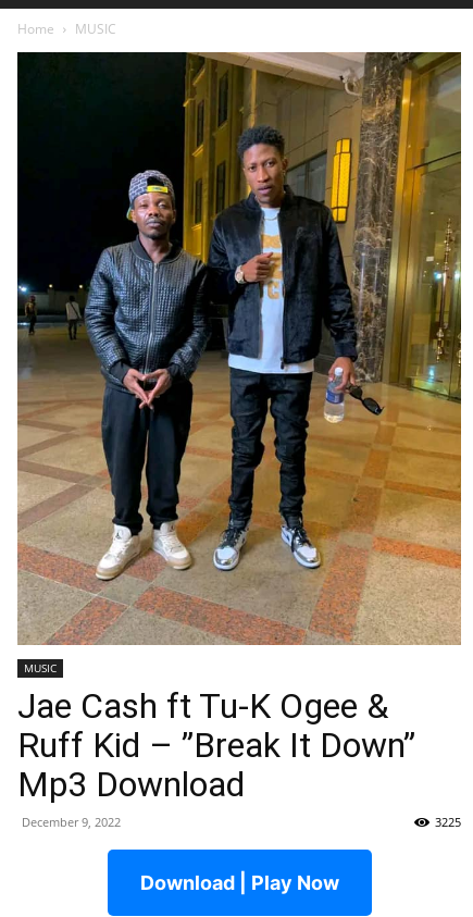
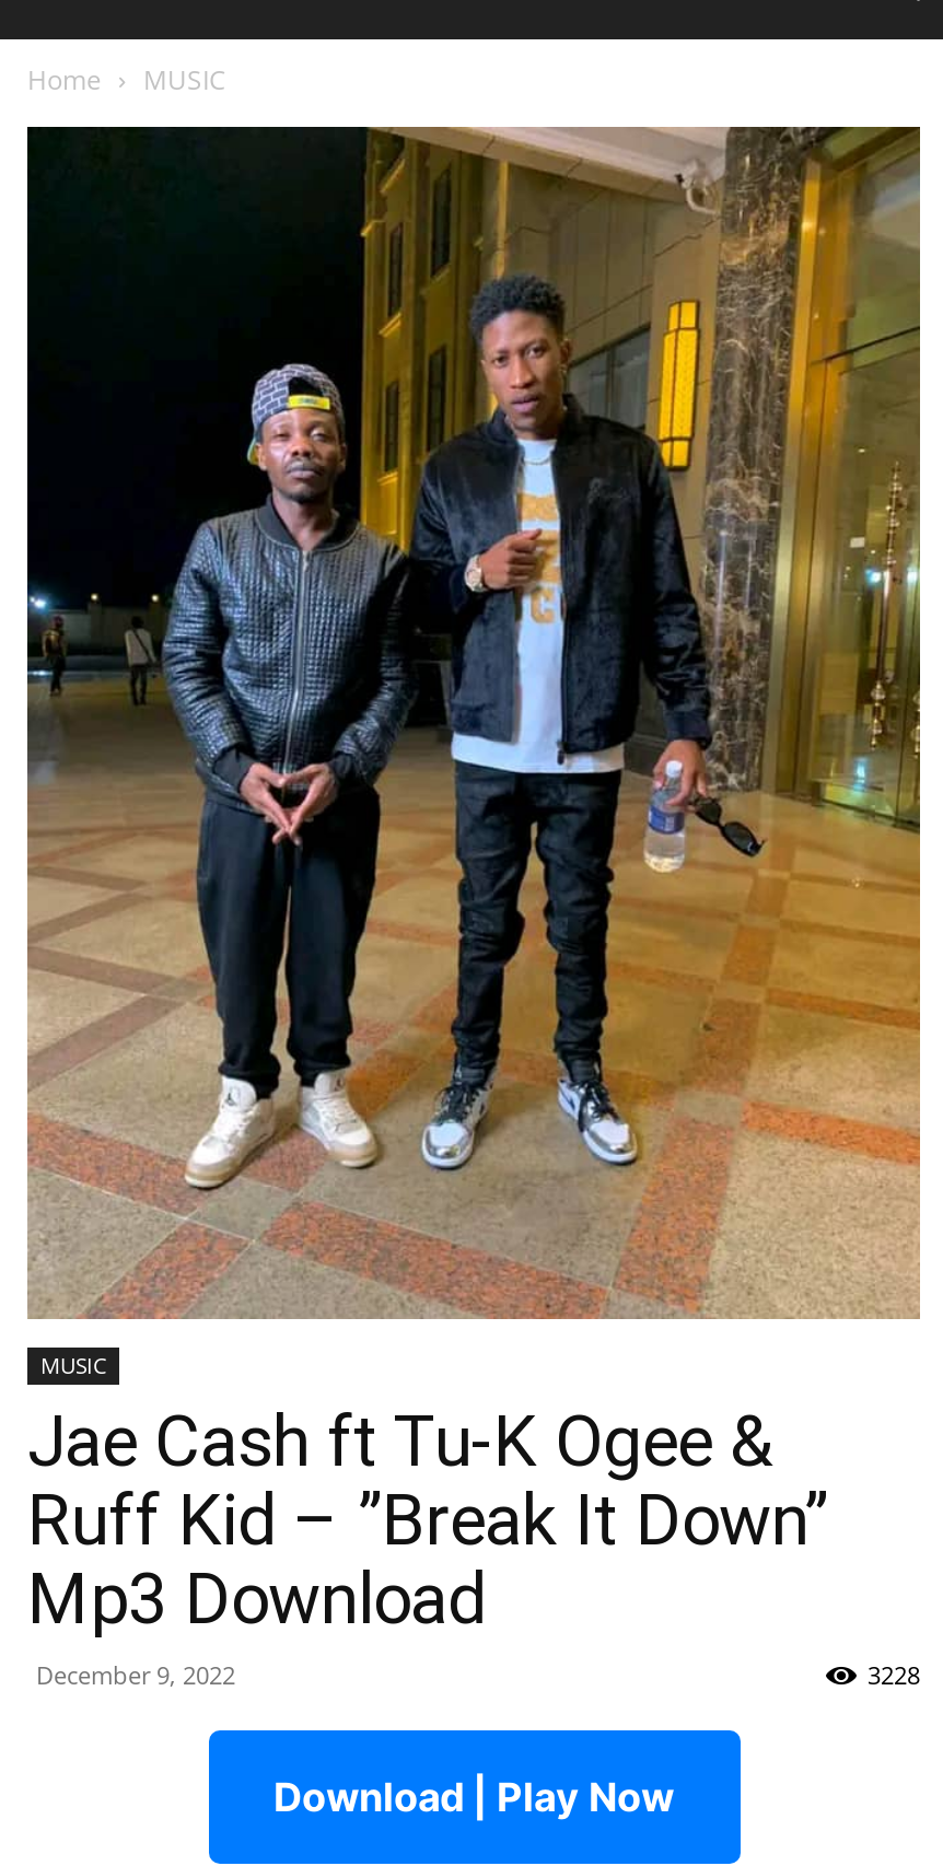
[435,813,461,830] 3225 -> [868,1658,920,1691] 3228

